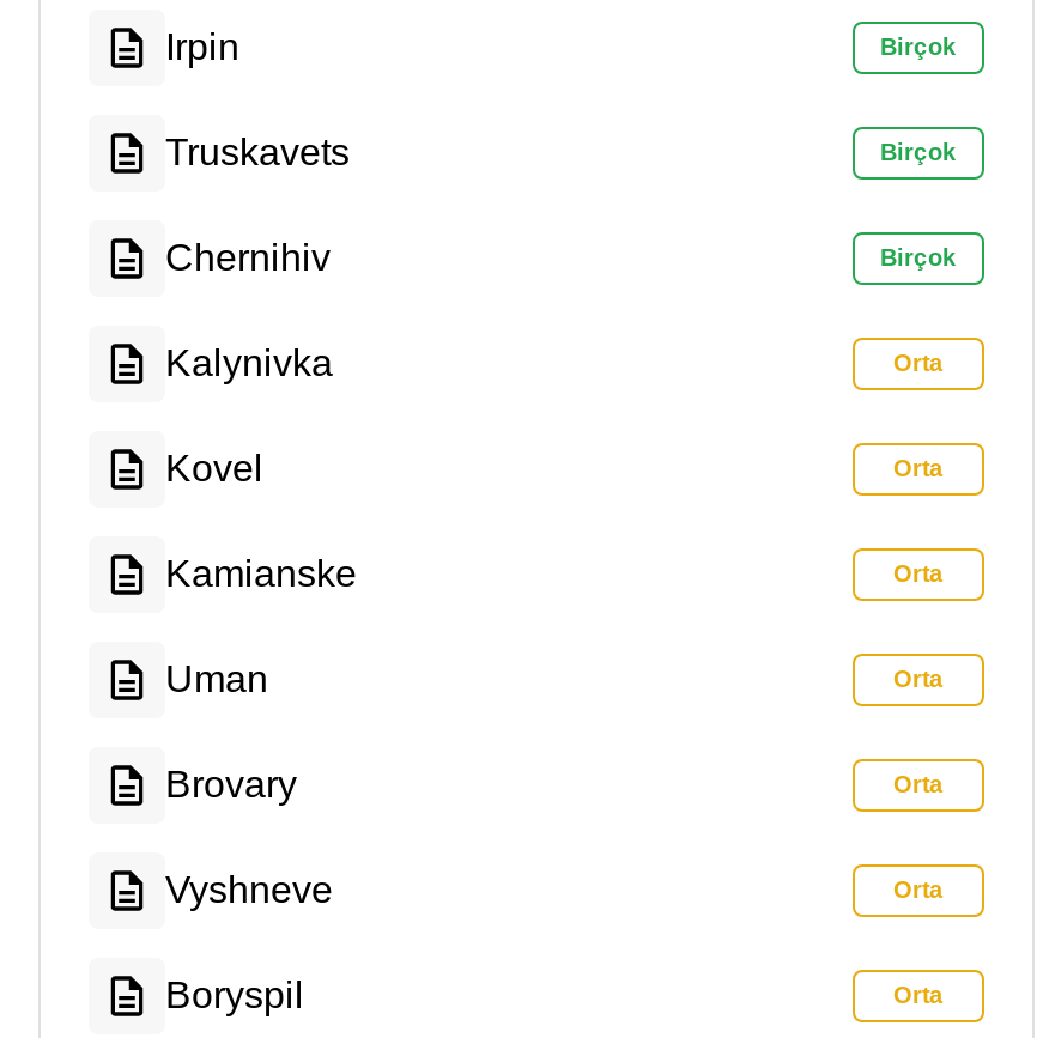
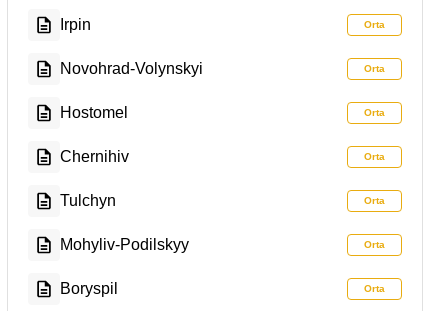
[165,34,957,383] Birçok | Truskavets | Birçok | Chernihiv | Birçok | Kalynivka -> none
[165,448,263,488] Kovel -> [60,60,203,77] Novohrad-Volynskyi
[165,553,357,594] Kamianske -> [60,104,128,121] Hostomel
[165,658,268,699] Uman -> [60,148,129,165] Chernihiv
[165,764,297,805] Brovary -> [60,192,116,209] Tulchyn
[165,869,333,910] Vyshneve -> [60,236,189,253] Mohyliv-Podilskyy

